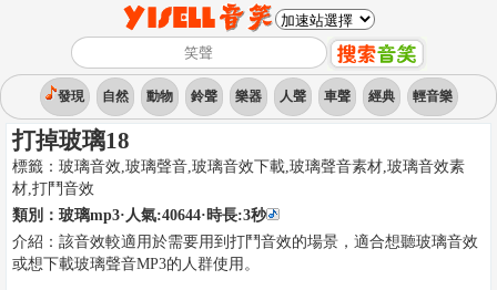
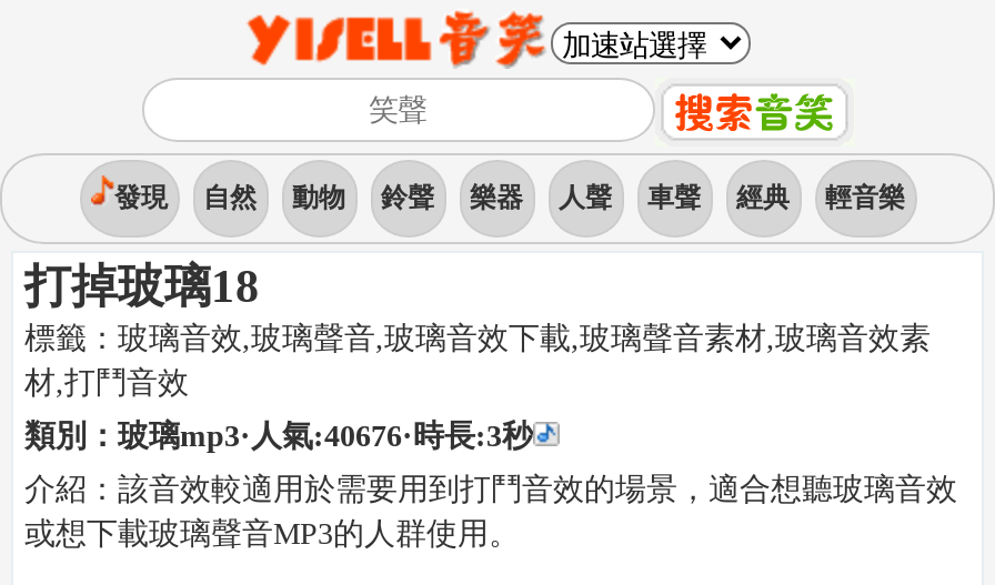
[12,207,266,224] 類別：玻璃mp3·人氣:40644·時長:3秒 -> [24,420,533,453] 類別：玻璃mp3·人氣:40676·時長:3秒

